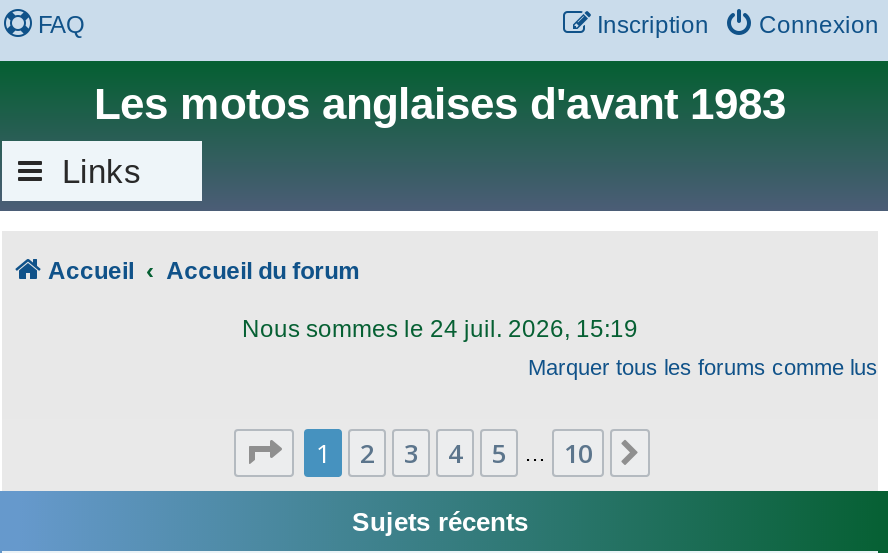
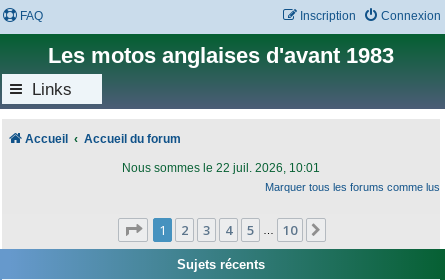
[242,315,638,343] Nous sommes le 24 juil. 2026, 15:19 -> [122,161,320,175] Nous sommes le 22 juil. 2026, 10:01

